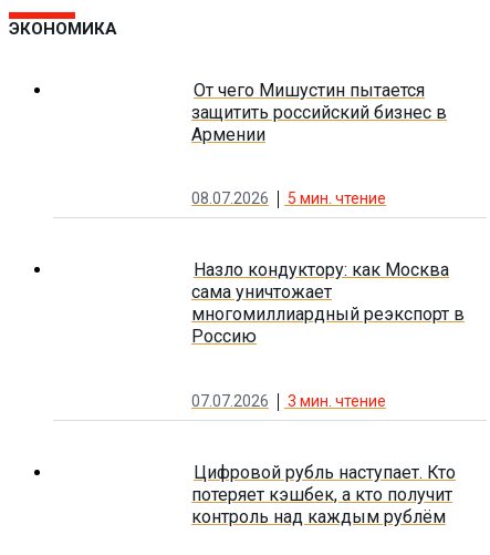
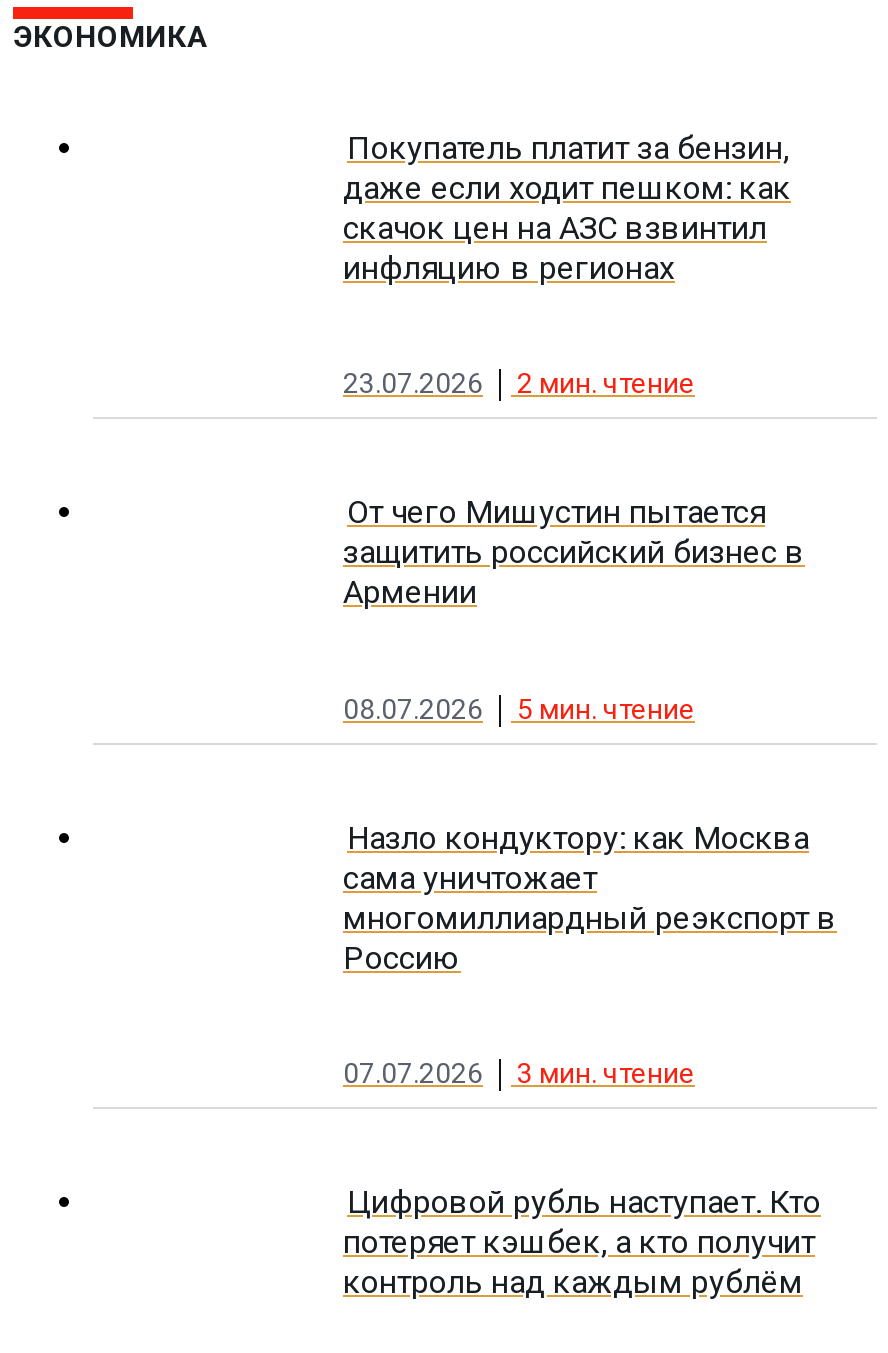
none -> [343,129,791,399] Покупатель платит за бензин, | даже если ходит пешком: как | скачок цен на АЗС взвинтил | инфляцию в регионах | 23.07.2026 | 2 мин. чтение

